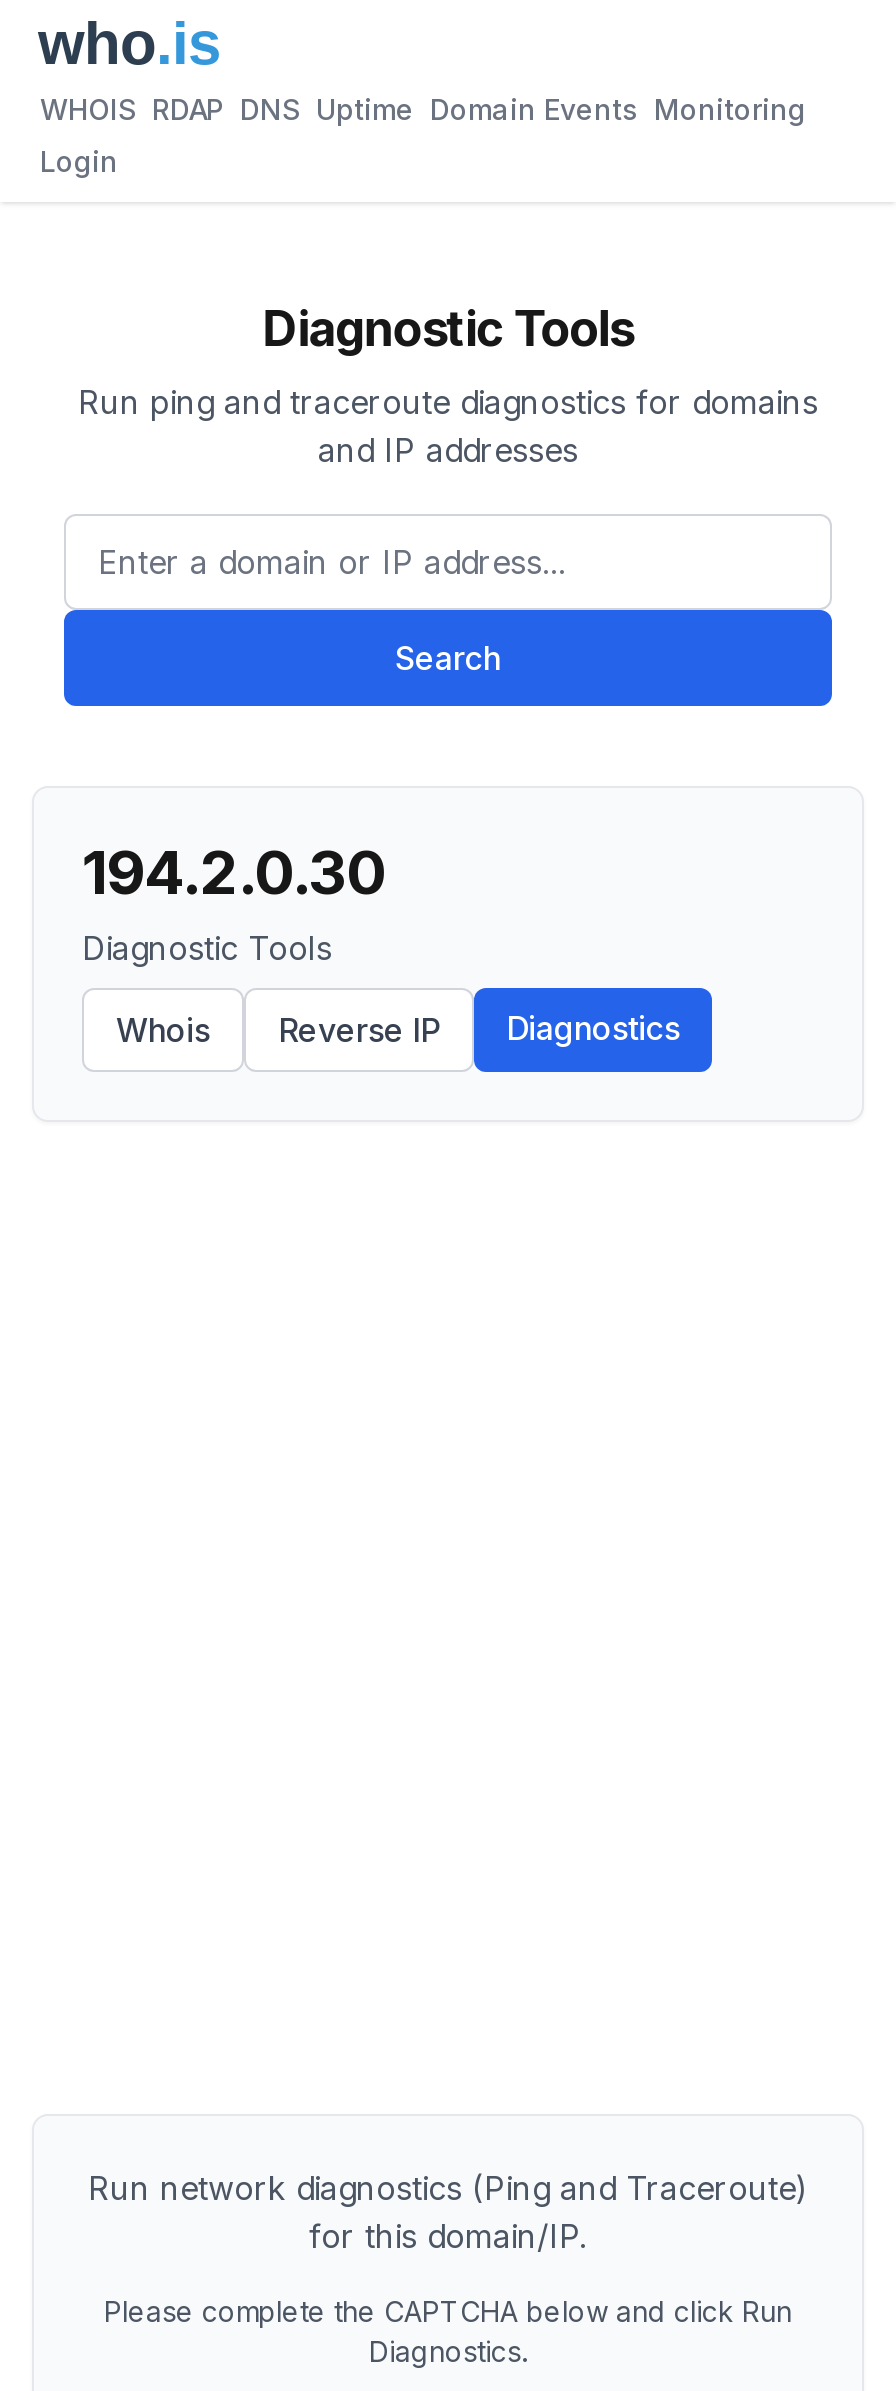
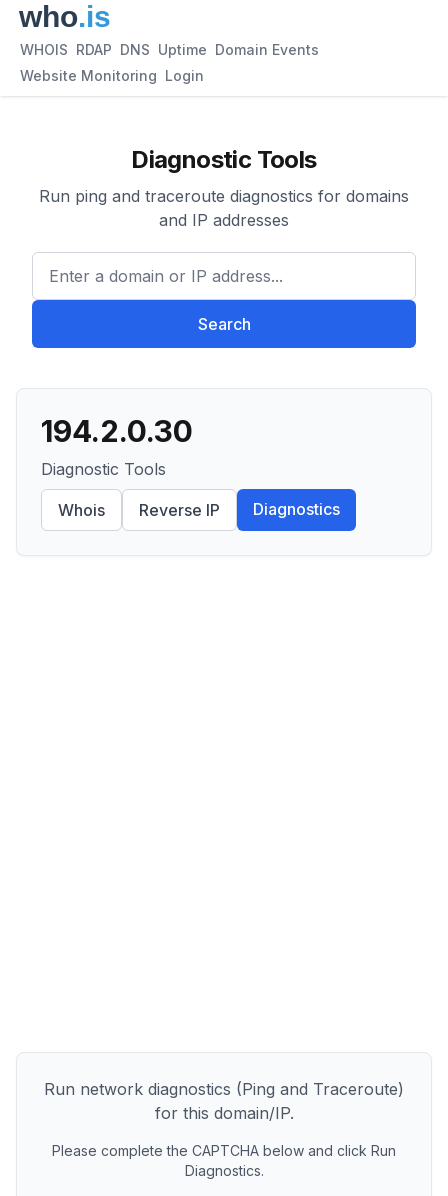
[40,92,806,126] WHOIS RDAP DNS Uptime Domain Events Monitoring -> [20,41,319,58] WHOIS RDAP DNS Uptime Domain Events
[40,144,118,178] Login -> [20,67,204,84] Website Monitoring Login

